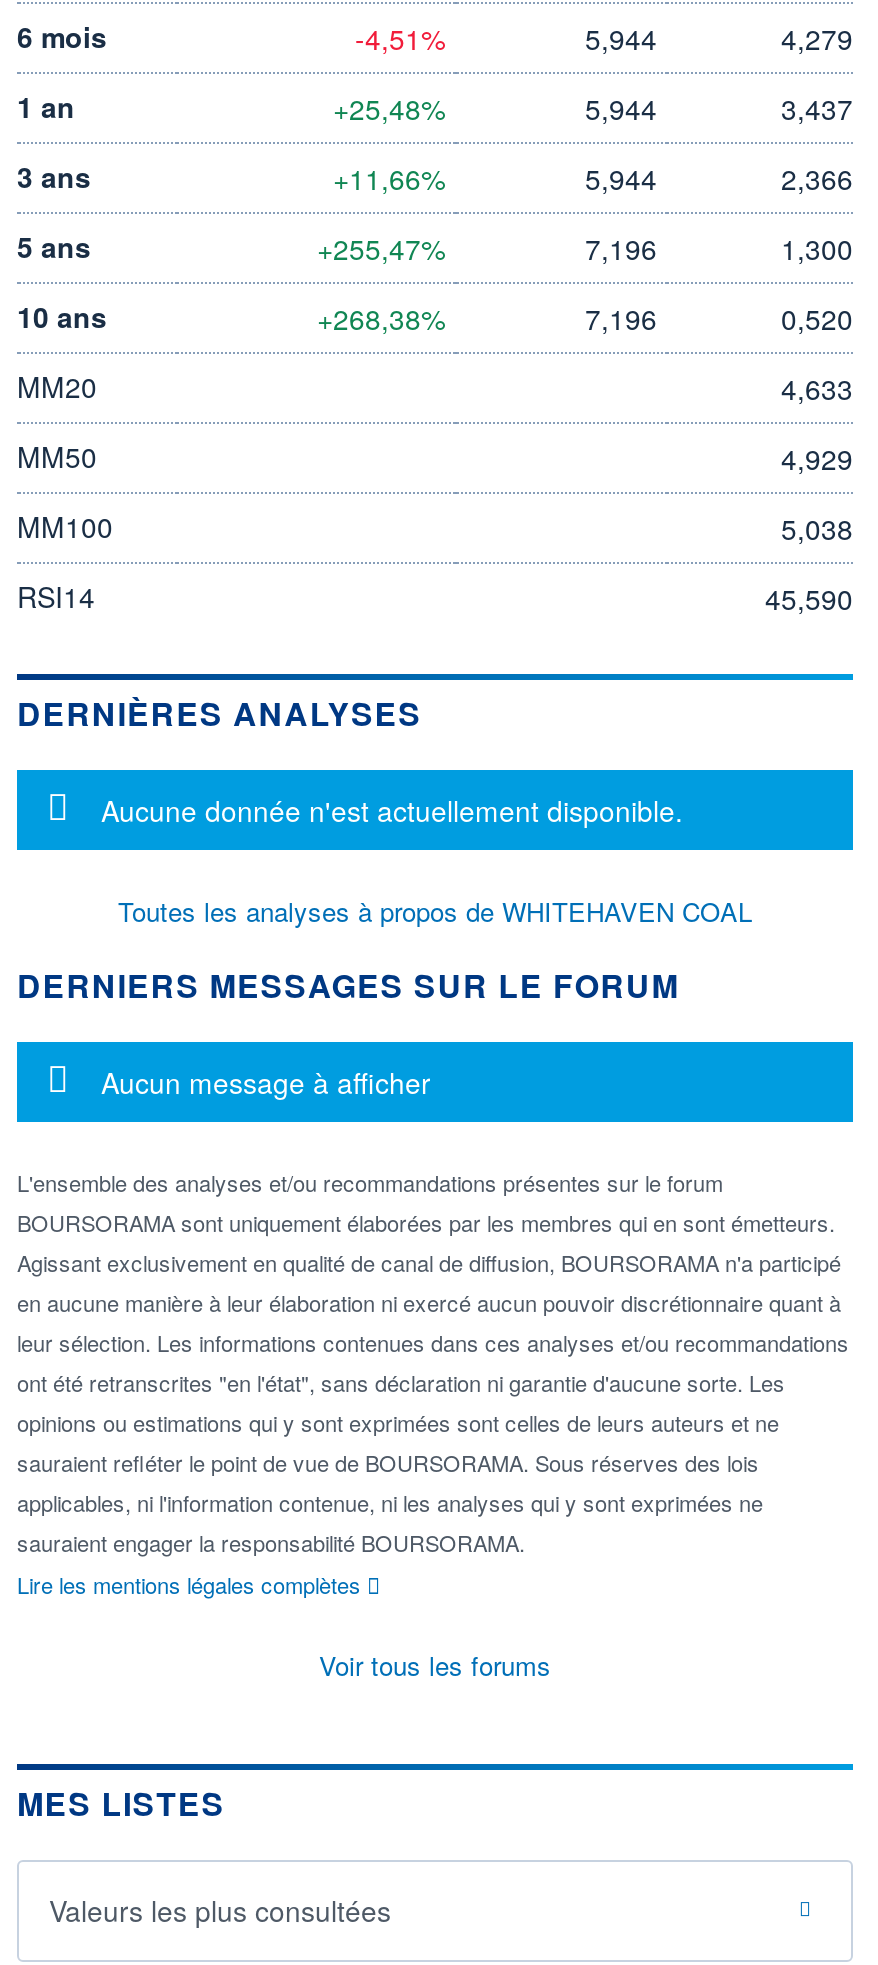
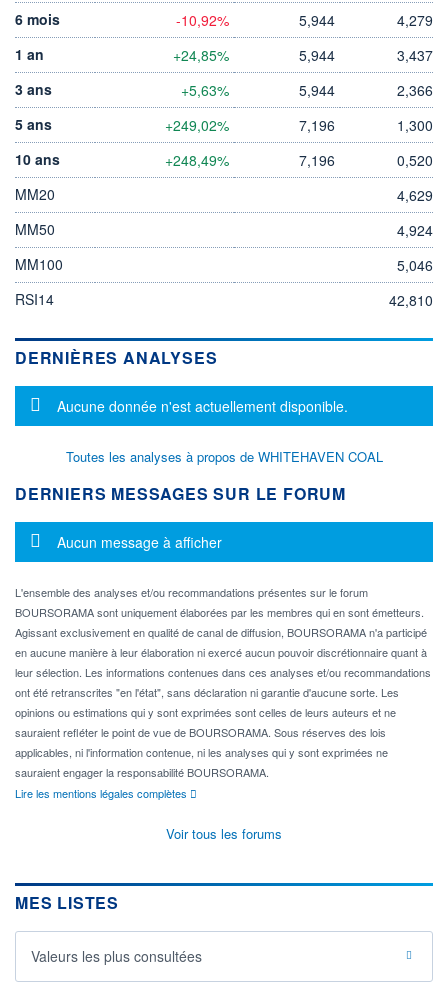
[355,18,445,58] -4,51% -> [176,10,229,30] -10,92%
[333,88,445,128] +25,48% -> [173,45,229,65] +24,85%
[333,158,445,198] +11,66% -> [181,80,229,100] +5,63%
[317,228,445,268] +255,47% -> [165,115,229,135] +249,02%
[317,298,445,338] +268,38% -> [165,150,229,170] +248,49%
[781,368,853,408] 4,633 -> [397,185,433,205] 4,629
[781,438,853,478] 4,929 -> [397,220,433,240] 4,924
[781,508,853,548] 5,038 -> [397,255,433,275] 5,046
[765,578,853,618] 45,590 -> [389,290,433,310] 42,810

